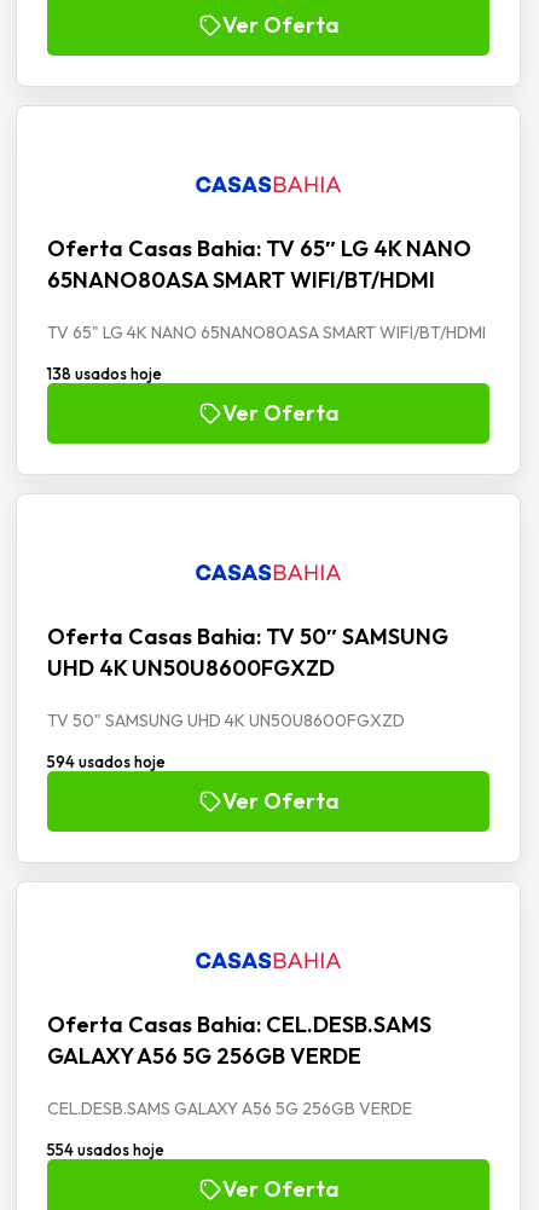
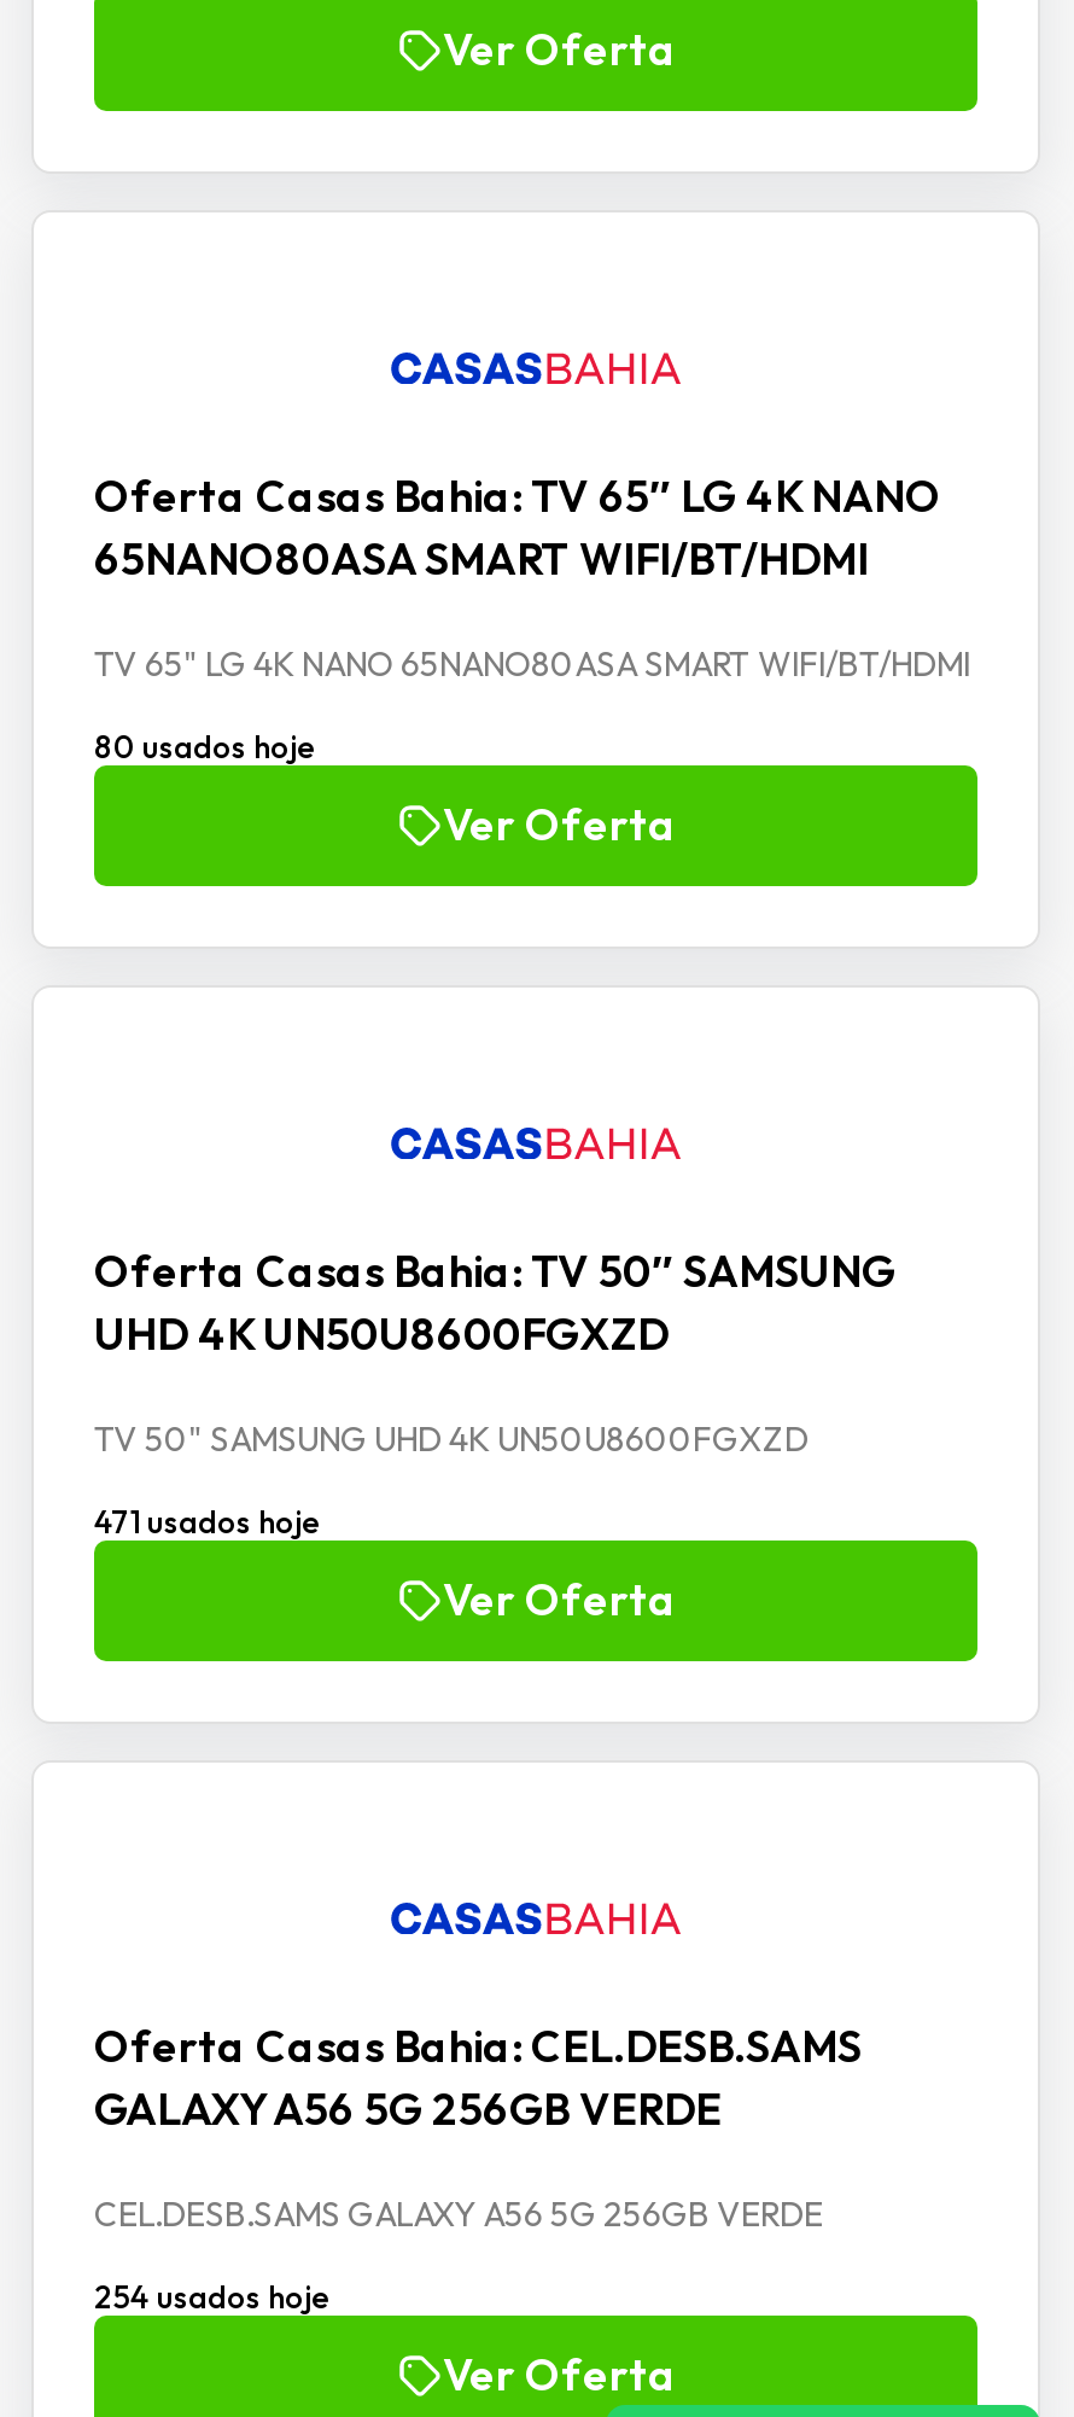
[47,364,162,383] 138 usados hoje -> [94,726,316,765] 80 usados hoje
[47,752,166,771] 594 usados hoje -> [94,1501,321,1540] 471 usados hoje
[47,1140,164,1159] 554 usados hoje -> [94,2276,331,2315] 254 usados hoje

